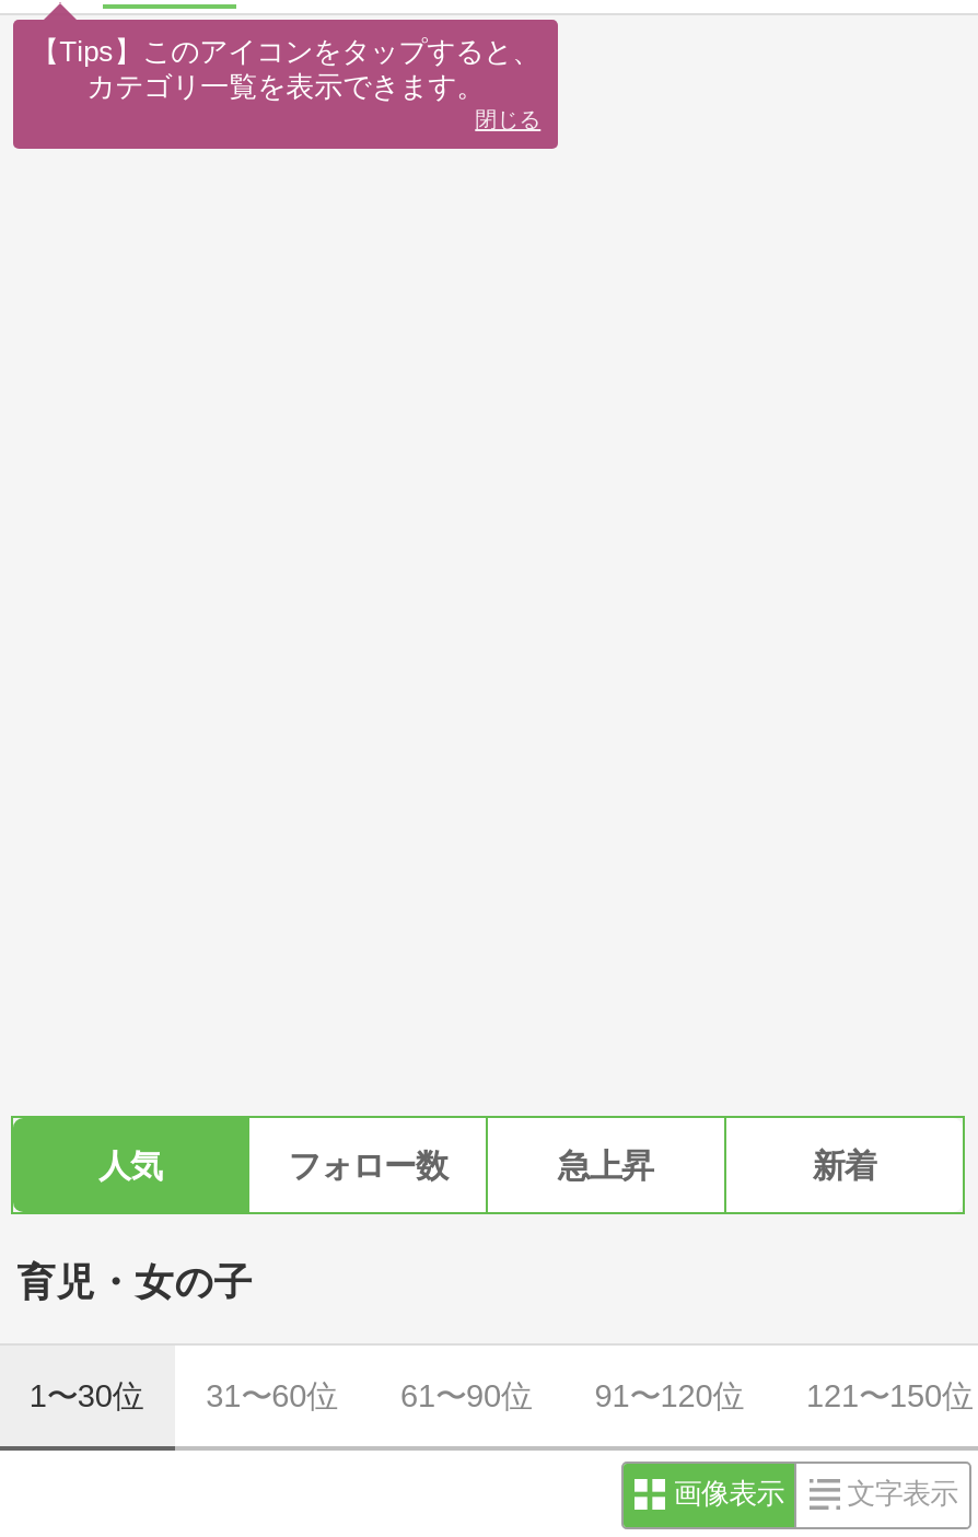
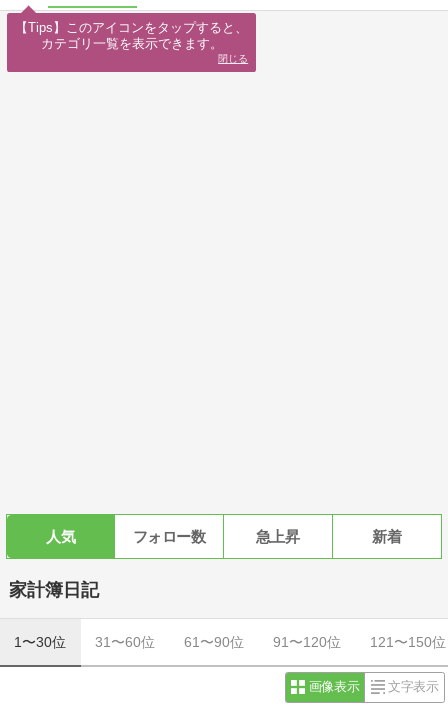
[17,1260,253,1304] 育児・女の子 -> [9,580,99,600] 家計簿日記

